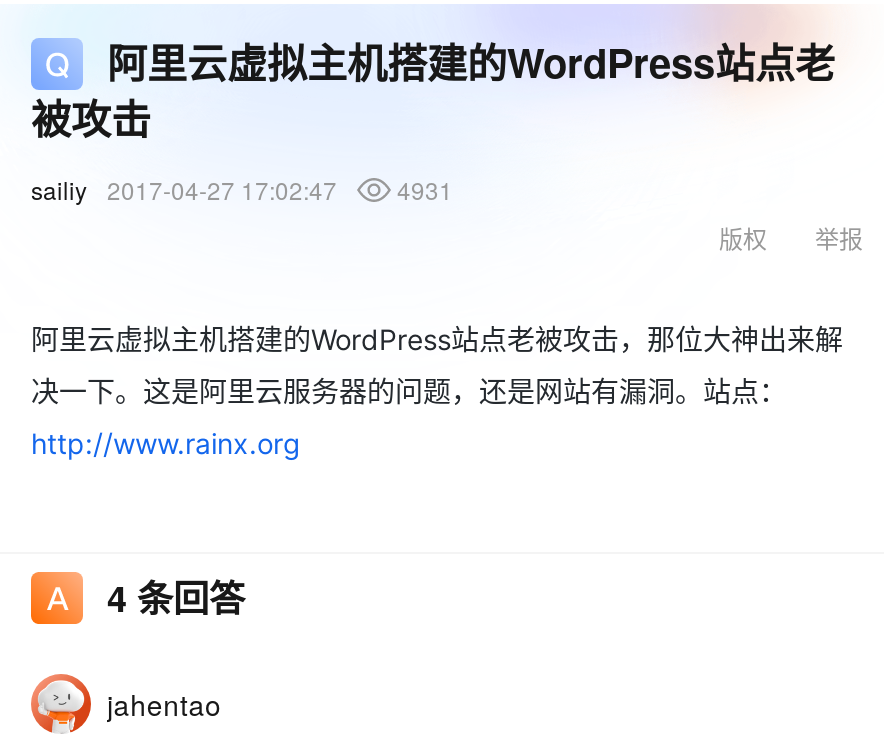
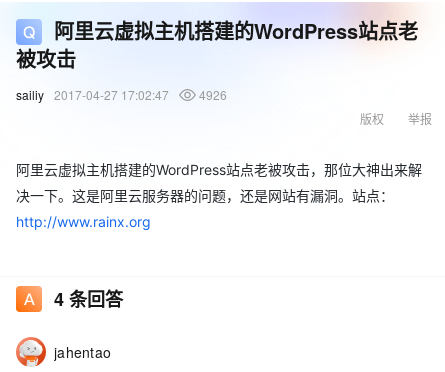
[31,172,453,206] sailiy 2017-04-27 17:02:47 4931 -> [16,86,227,103] sailiy 2017-04-27 17:02:47 4926

